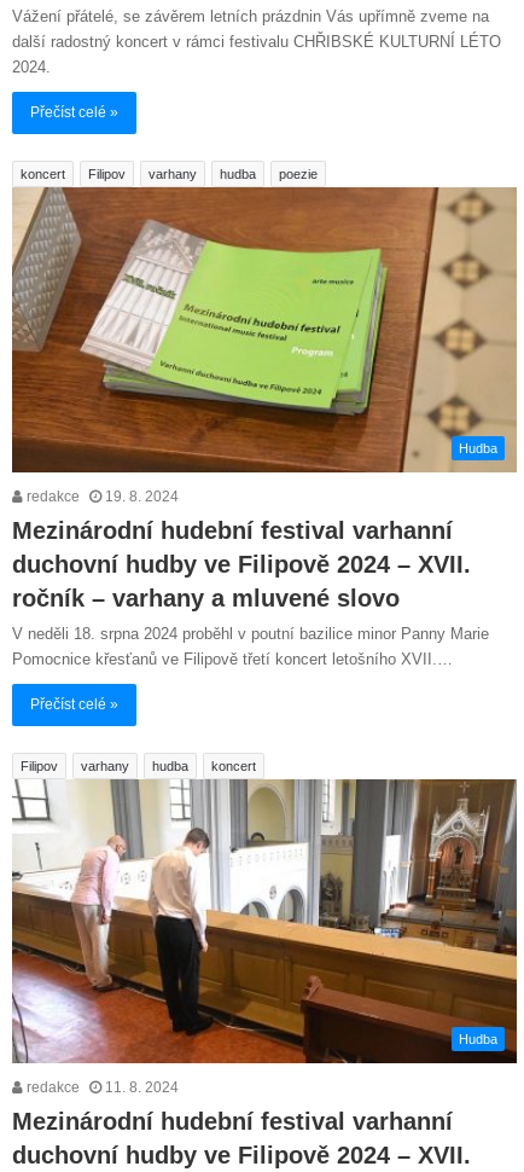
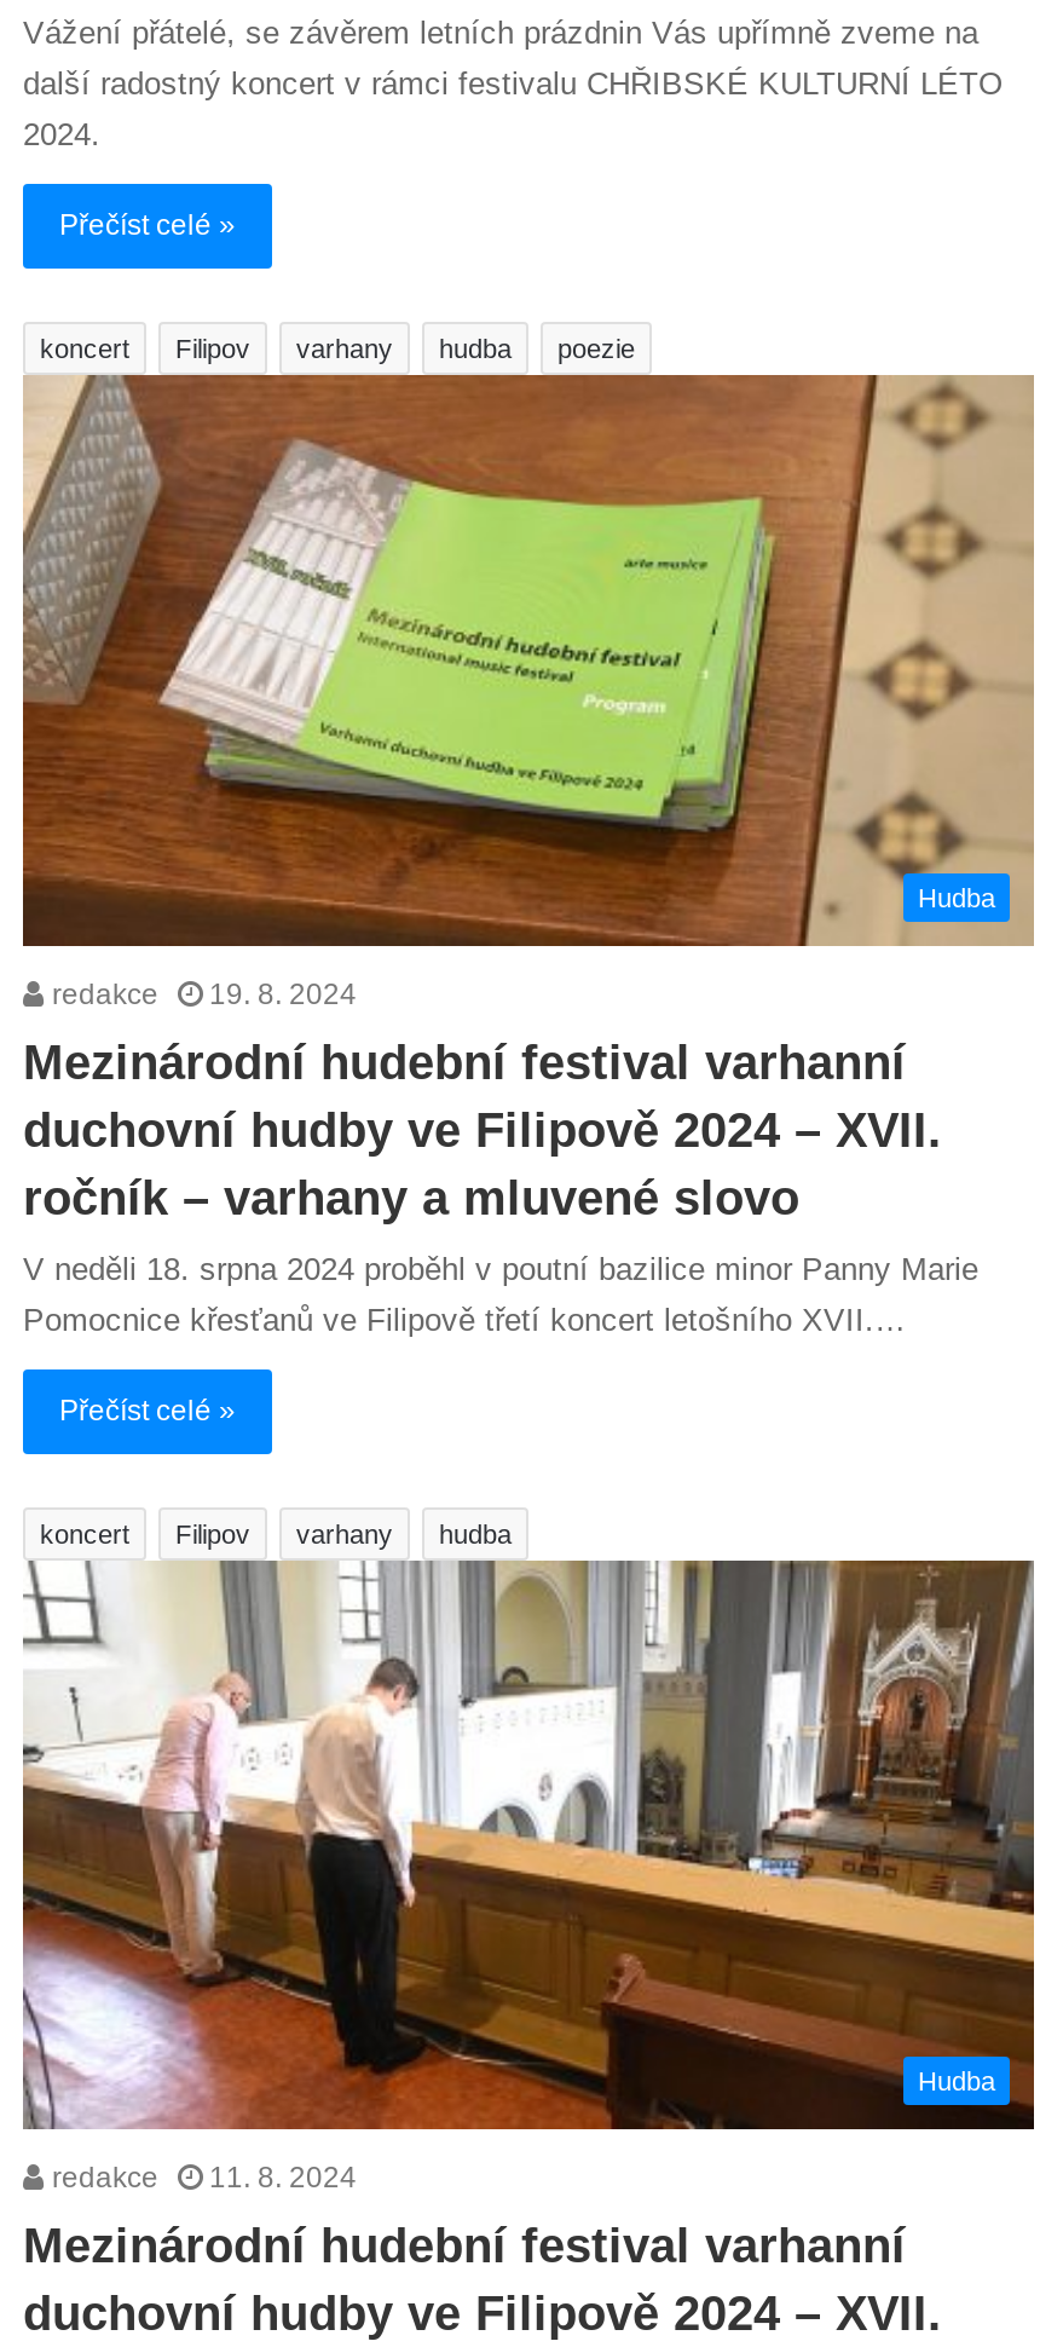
[211,758,256,773] koncert -> none
none -> [40,1518,129,1547] koncert

